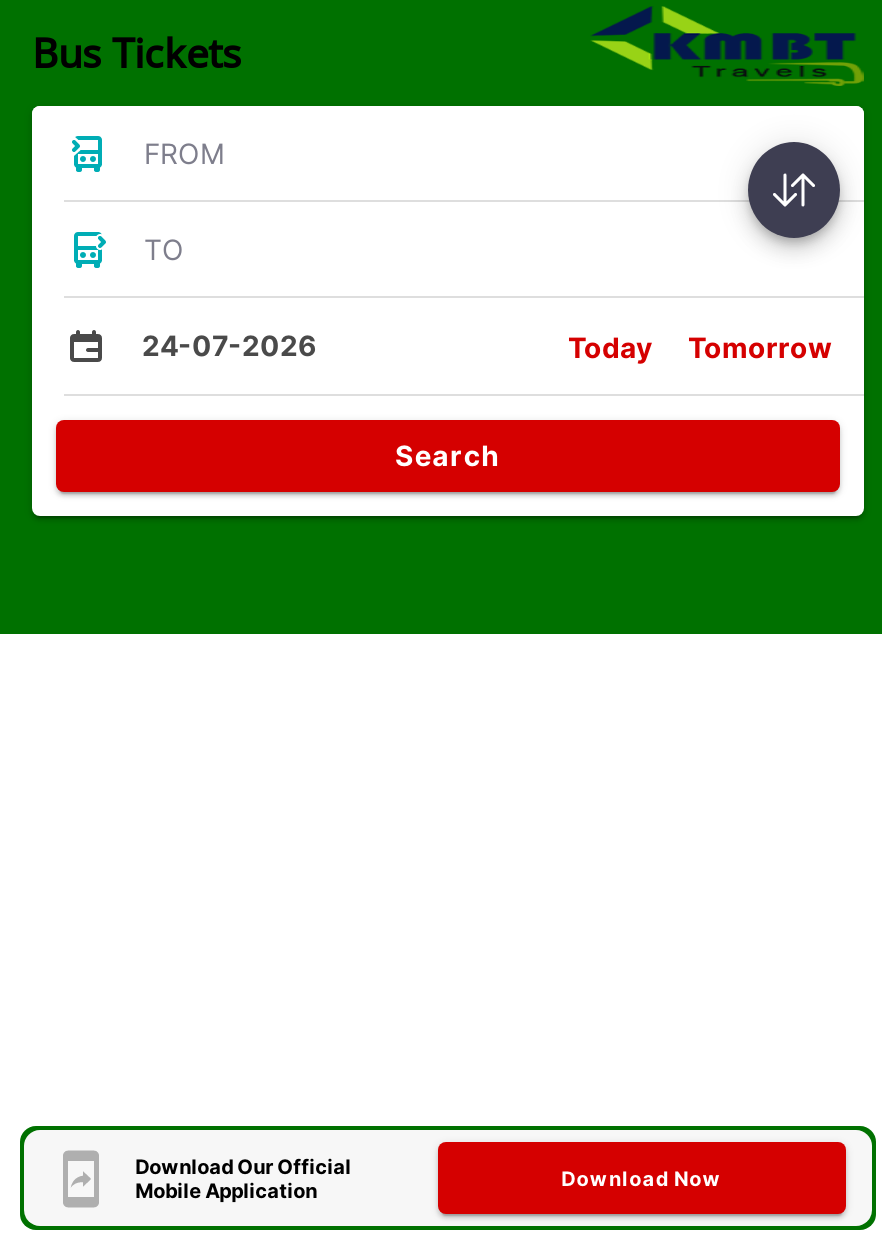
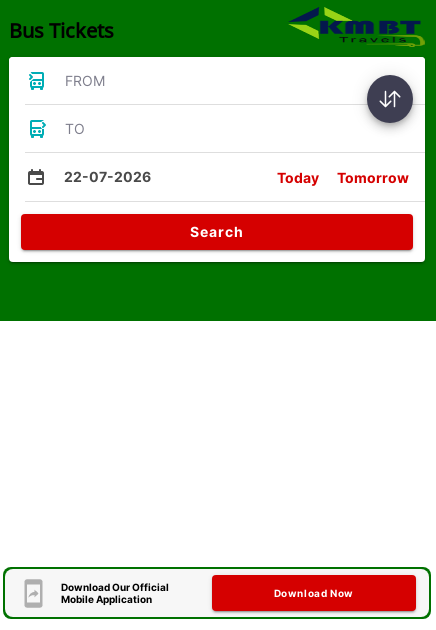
[142,328,316,362] 24-07-2026 -> [64,168,151,185] 22-07-2026

